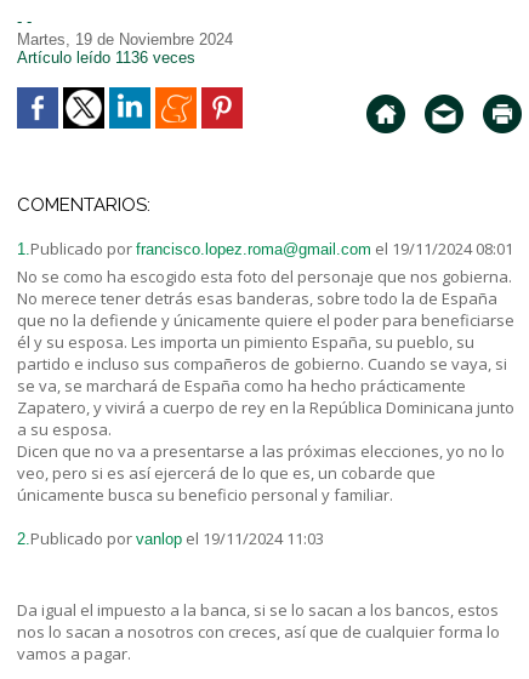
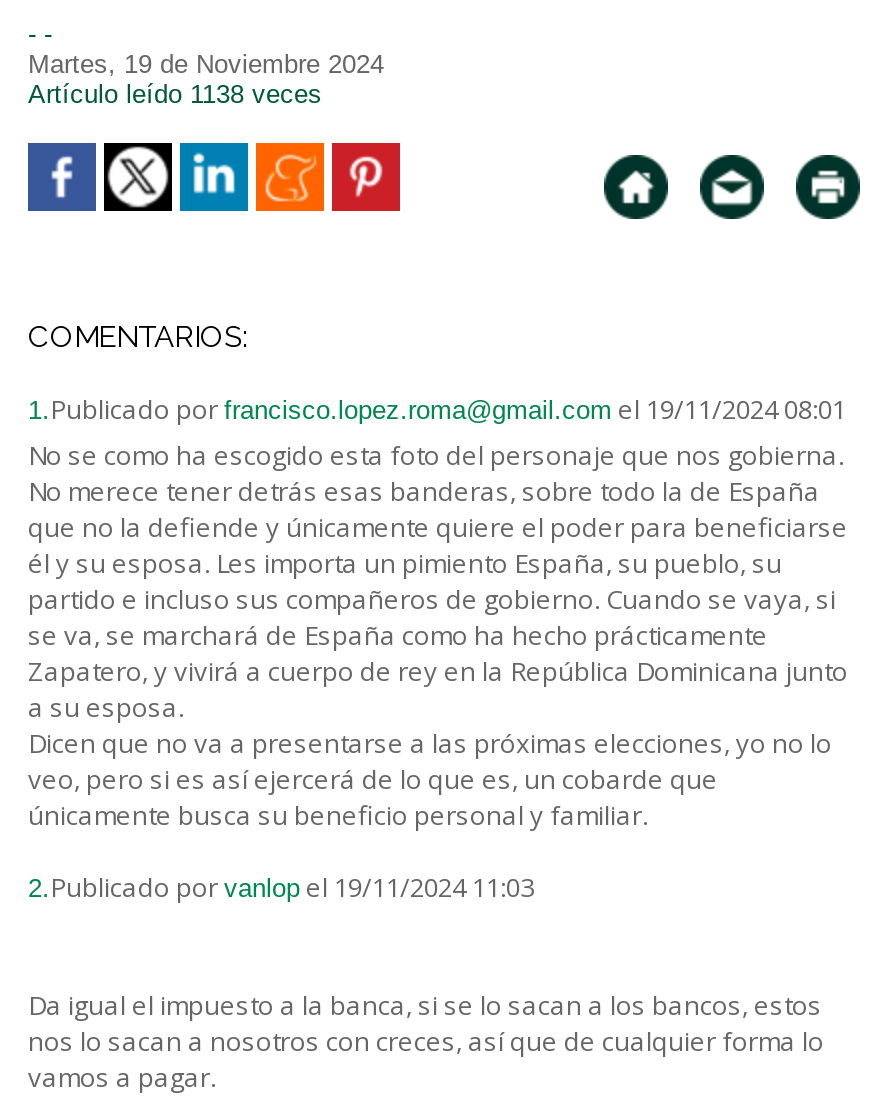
[17,49,195,67] Artículo leído 1136 veces -> [28,79,322,109] Artículo leído 1138 veces

